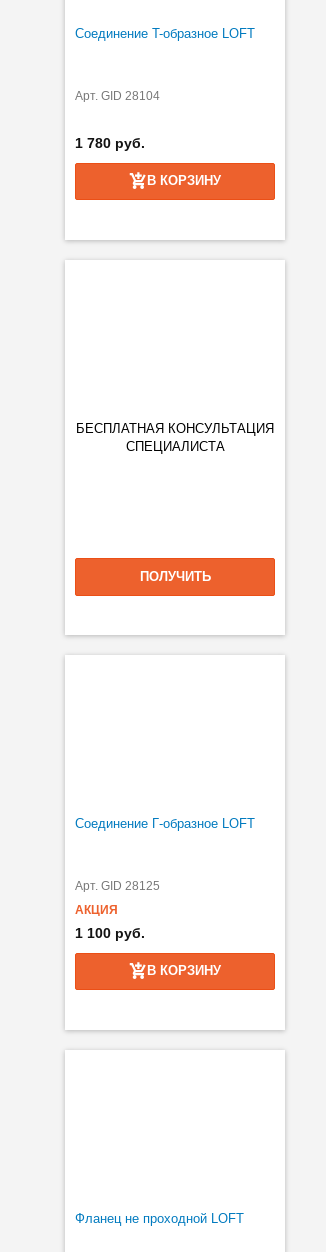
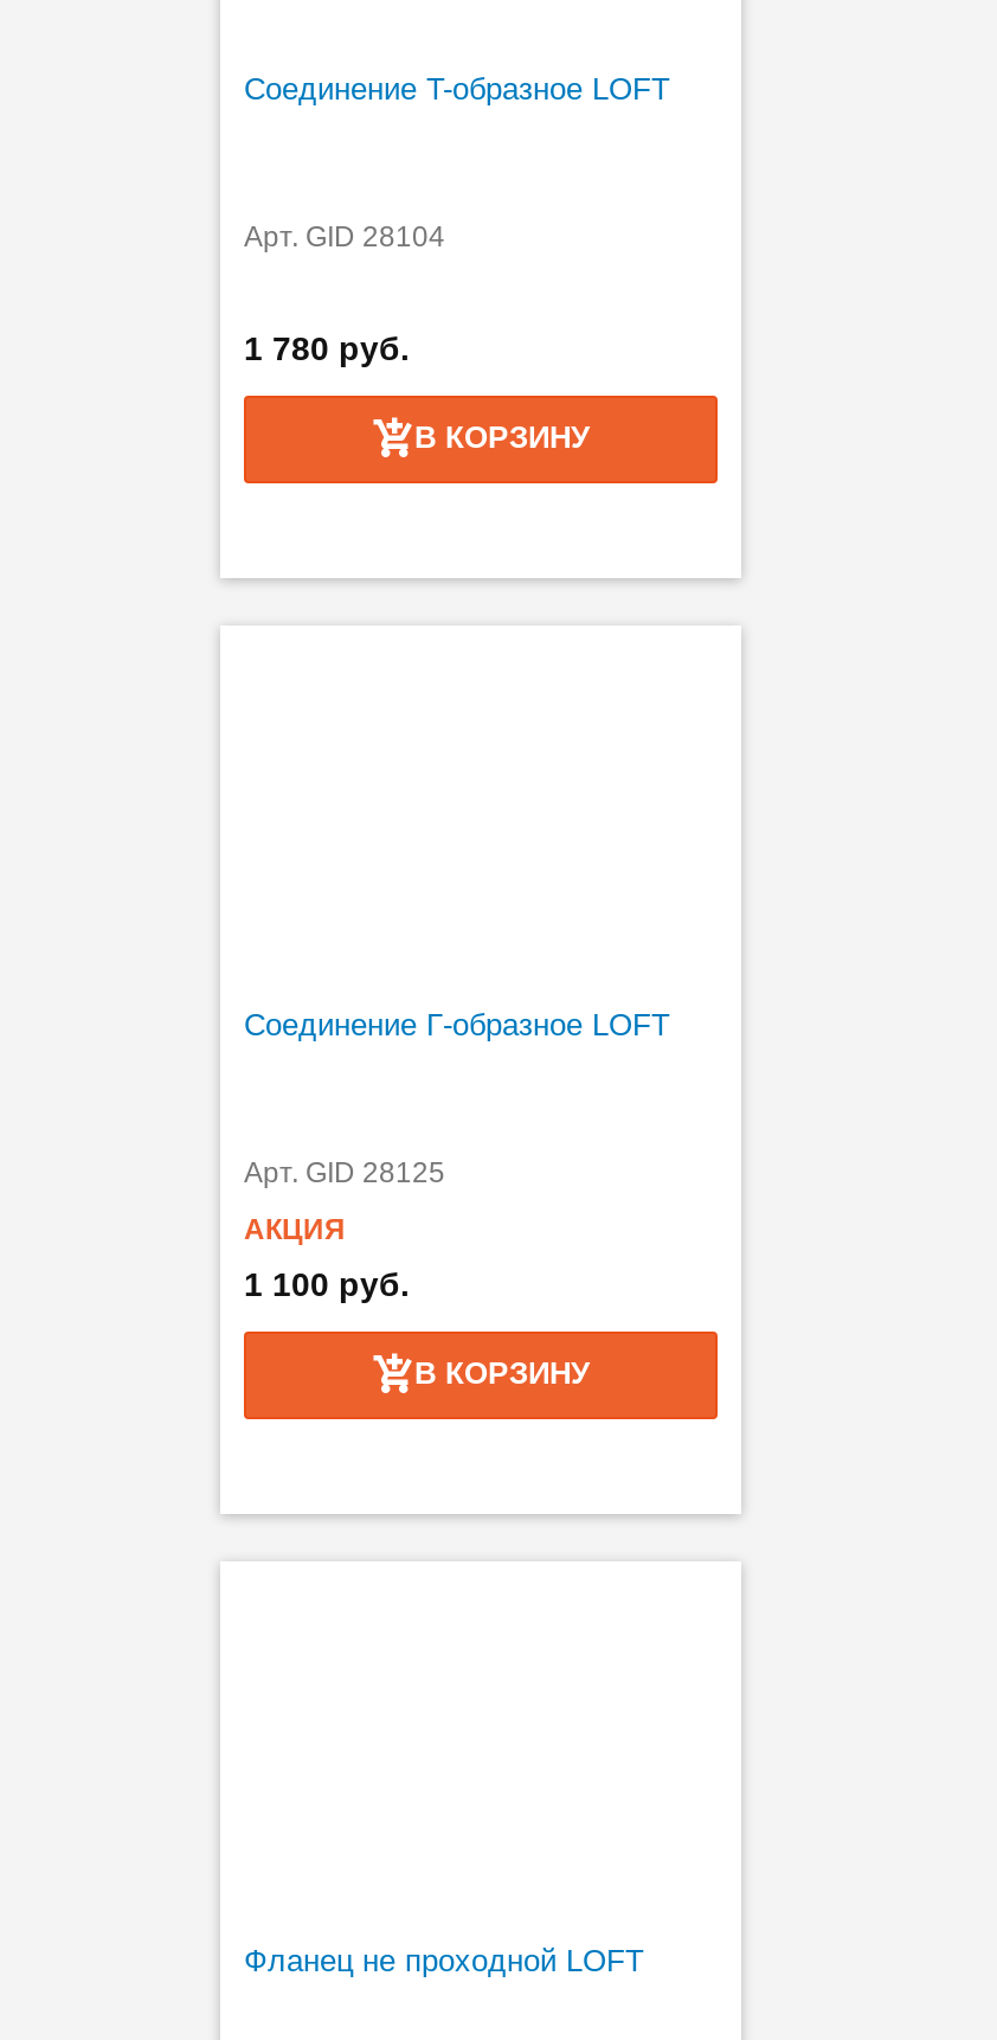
[76,421,274,454] БЕСПЛАТНАЯ КОНСУЛЬТАЦИЯ | СПЕЦИАЛИСТА -> none
[139,569,210,584] ПОЛУЧИТЬ -> none

